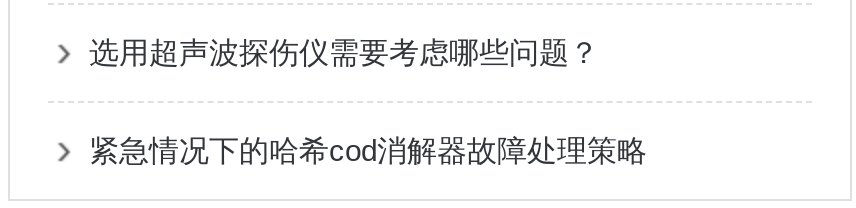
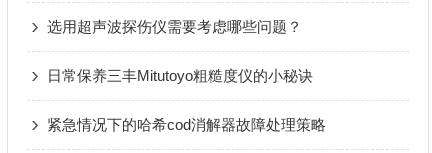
none -> [47,67,313,84] 日常保养三丰Mitutoyo粗糙度仪的小秘诀

